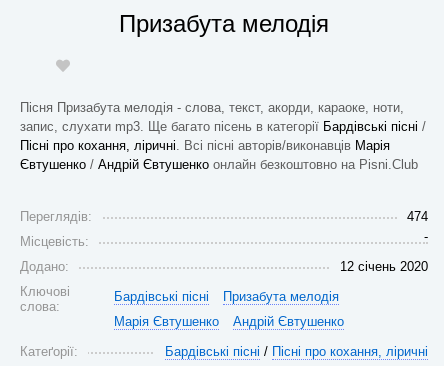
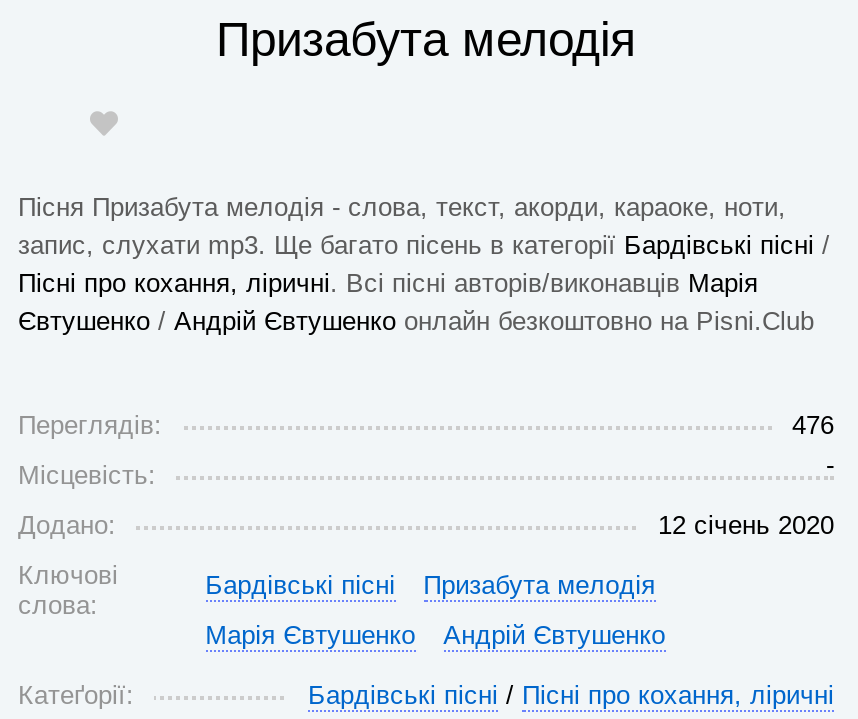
[407,209,428,224] 474 -> [792,410,834,440] 476

